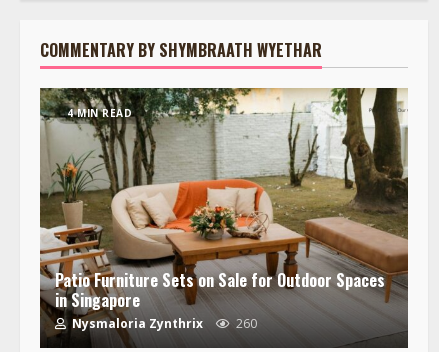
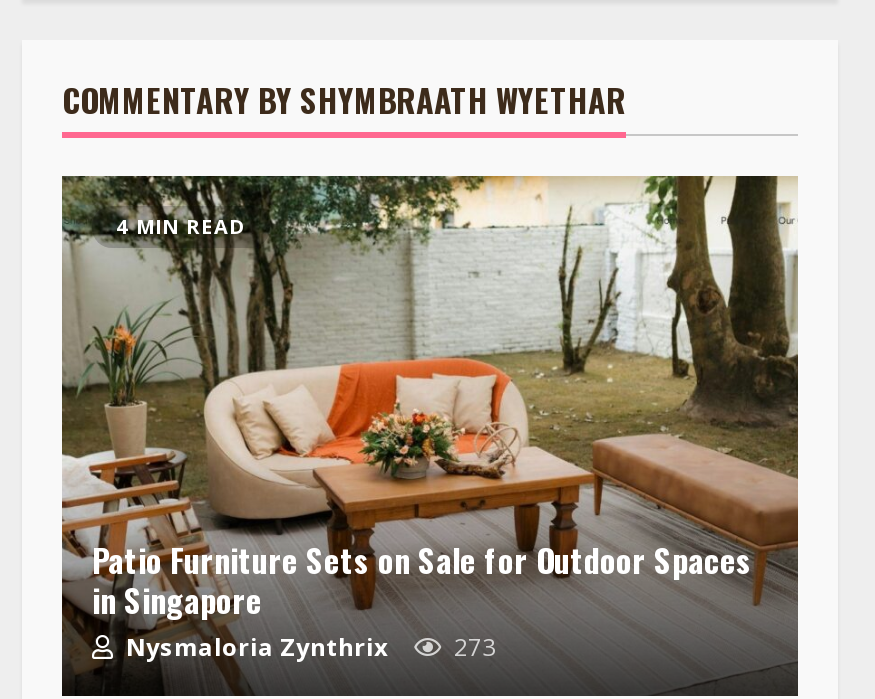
[69,315,257,332] Nysmaloria Zynthrix 260 -> [120,629,496,663] Nysmaloria Zynthrix 273

